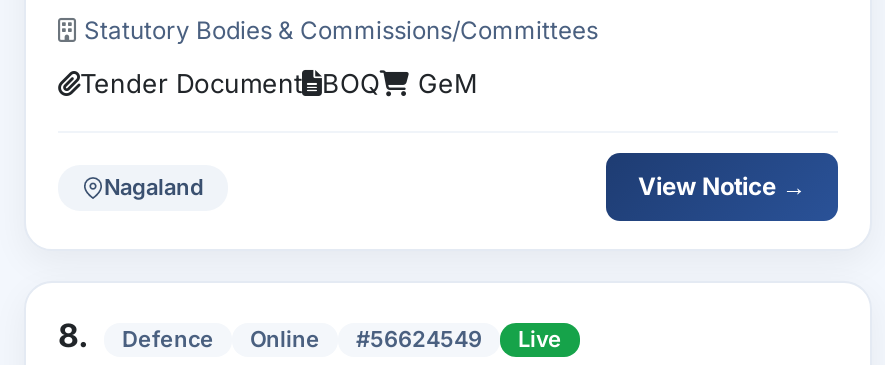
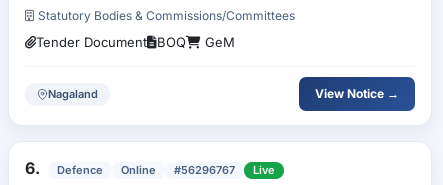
[58,315,88,355] 8. -> [25,158,40,178] 6.
[356,325,482,353] #56624549 -> [174,163,235,177] #56296767

